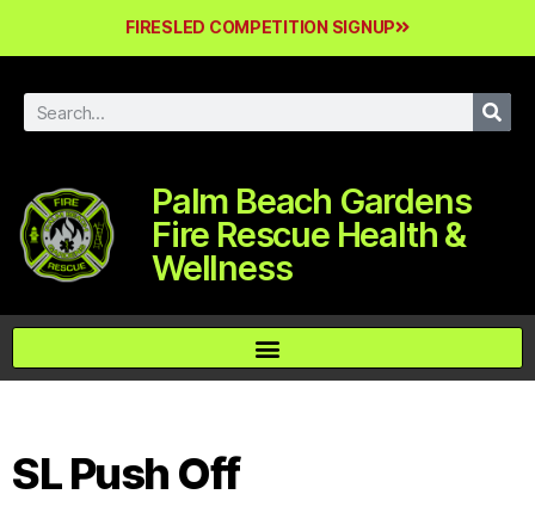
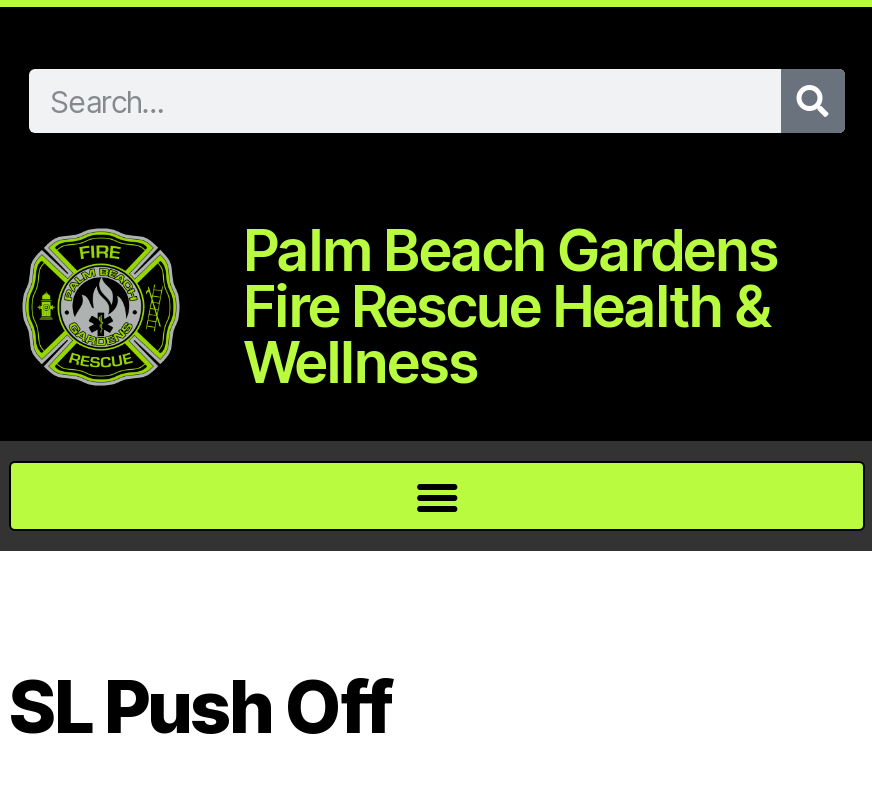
[126,17,395,37] FIRESLED COMPETITION SIGNUP -> none

